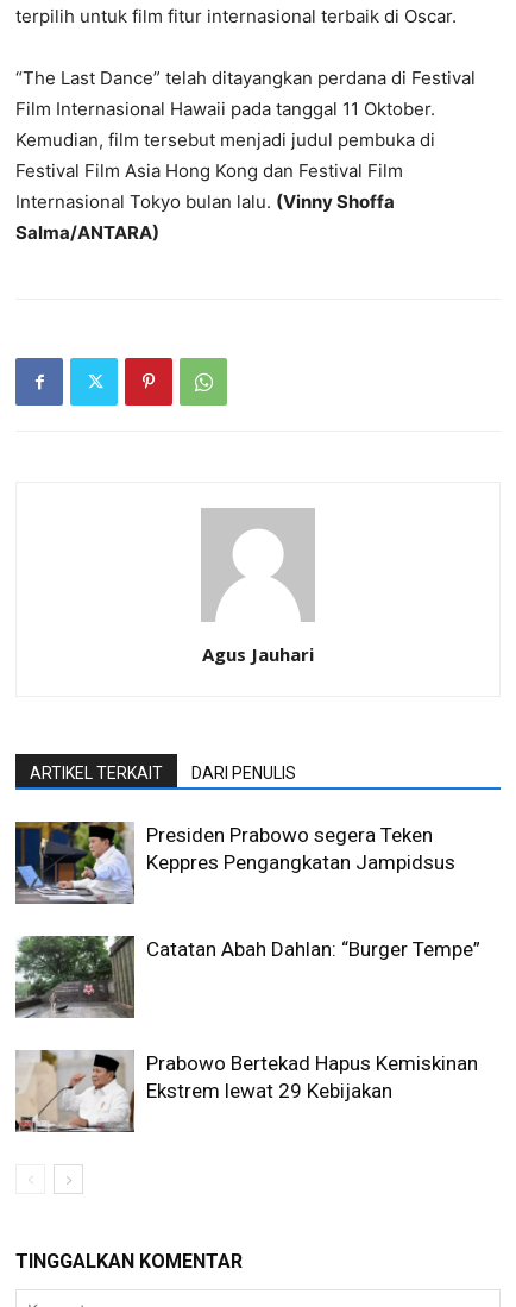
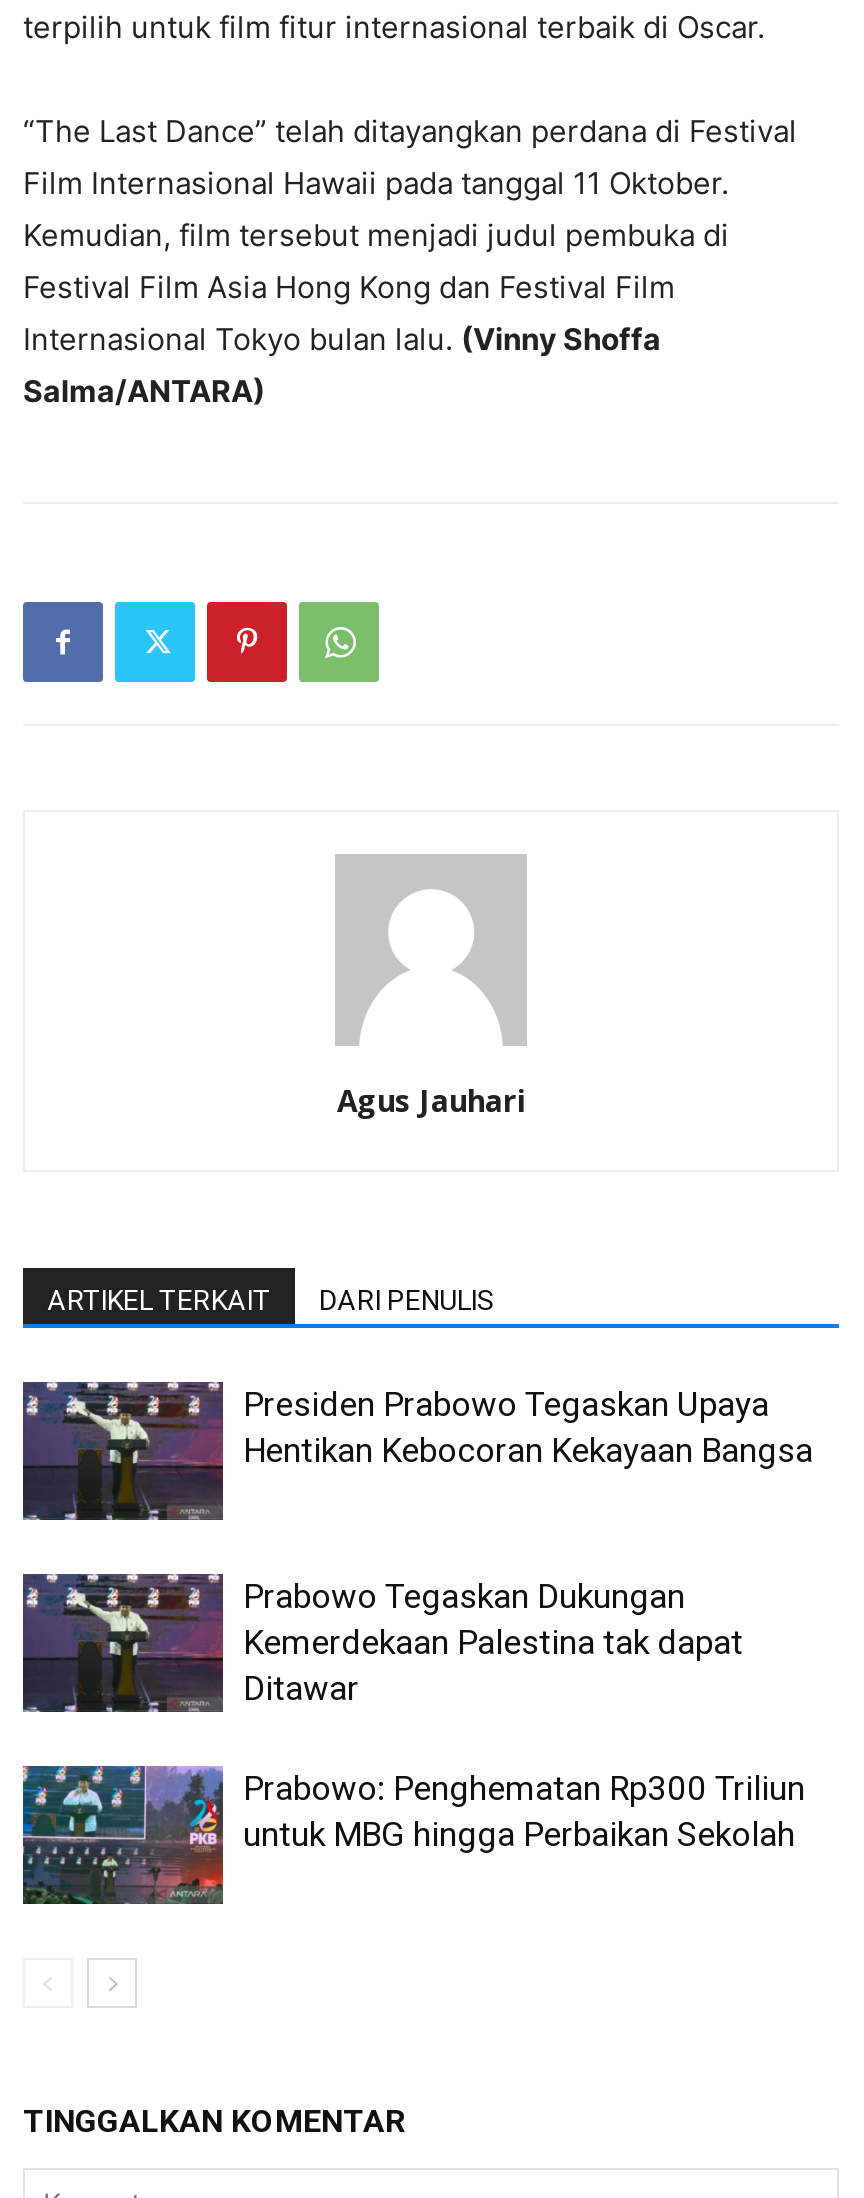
[14,821,455,905] [image] | Presiden Prabowo segera Teken | Keppres Pengangkatan Jampidsus -> [21,1380,813,1522] [image] | Presiden Prabowo Tegaskan Upaya | Hentikan Kebocoran Kekayaan Bangsa
[14,935,480,1018] [image] | Catatan Abah Dahlan: “Burger Tempe” -> [21,1572,743,1712] [image] | Prabowo Tegaskan Dukungan | Kemerdekaan Palestina tak dapat | Ditawar
[15,1049,478,1133] [image] | Prabowo Bertekad Hapus Kemiskinan | Ekstrem lewat 29 Kebijakan -> [21,1764,805,1906] [image] | Prabowo: Penghematan Rp300 Triliun | untuk MBG hingga Perbaikan Sekolah

